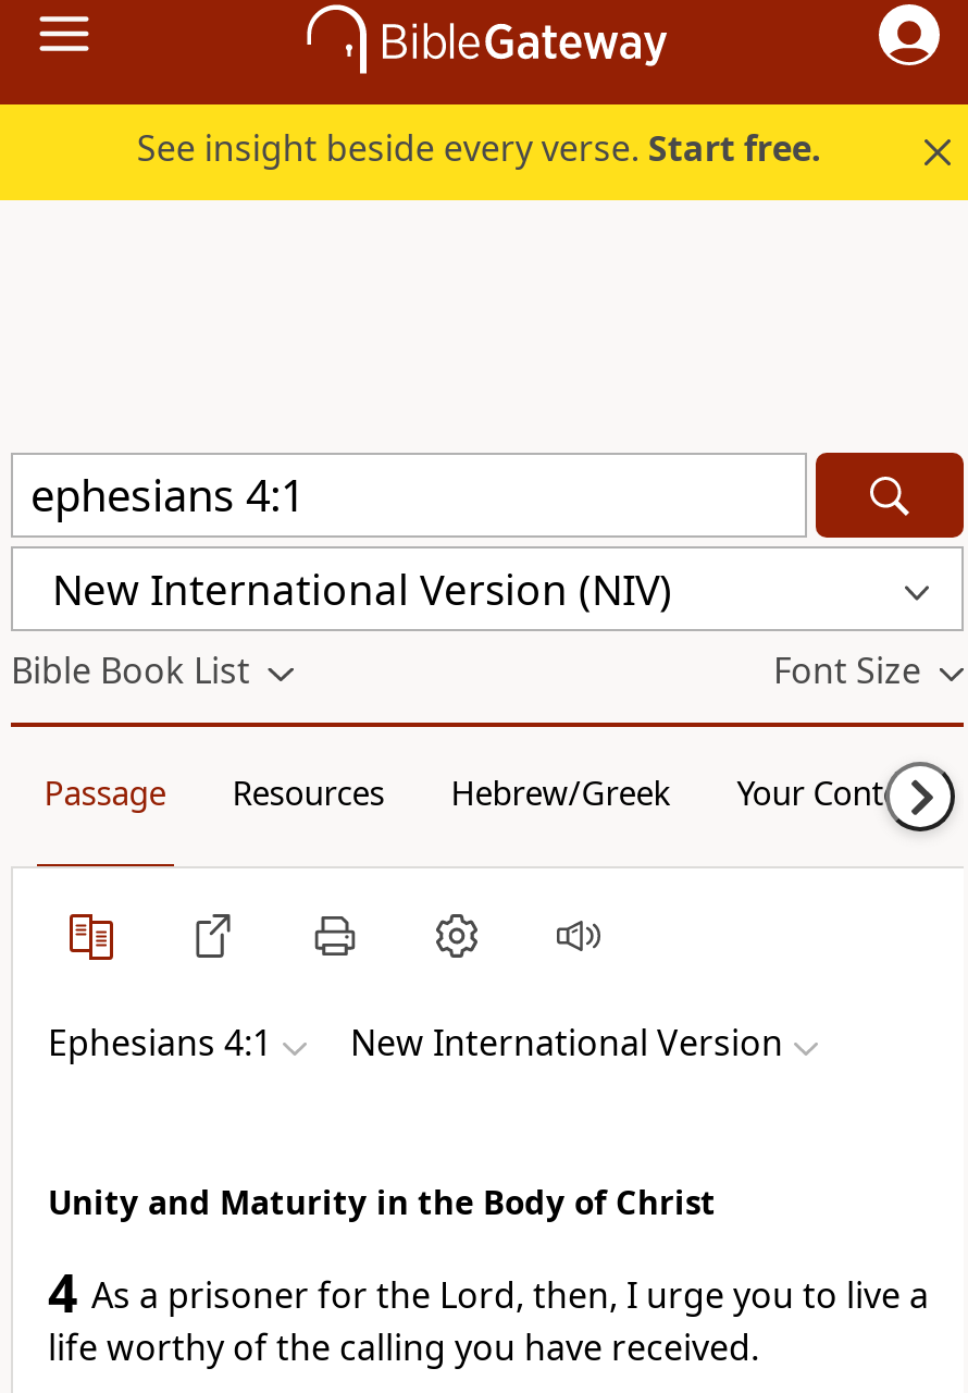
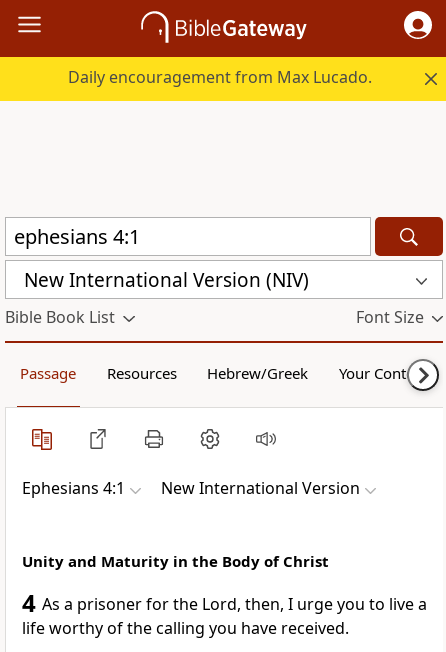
[137,124,822,172] See insight beside every verse. Start free. -> [68,66,372,88] Daily encouragement from Max Lucado.

